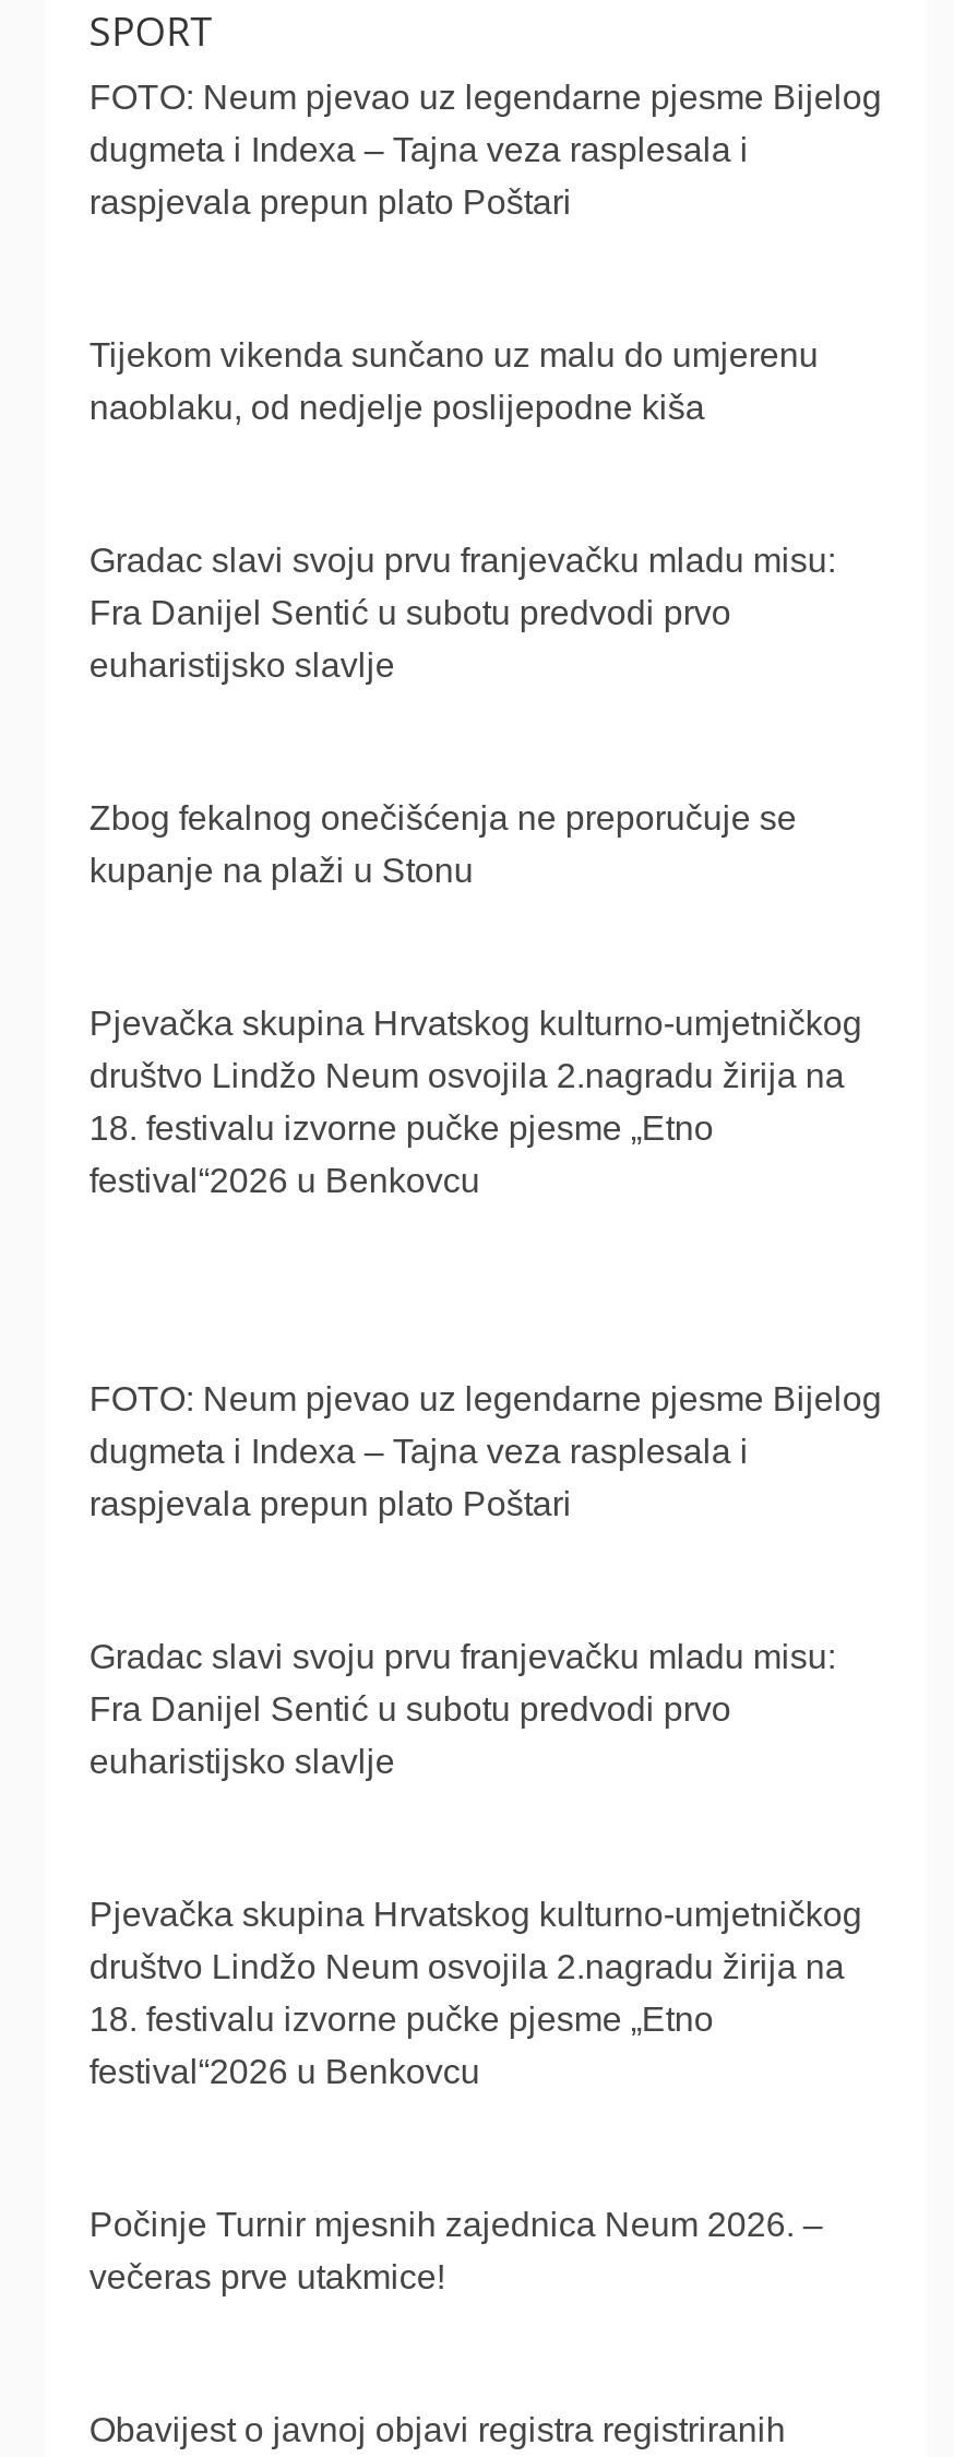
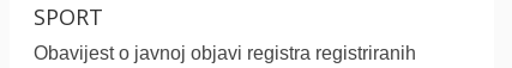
[89,79,882,221] FOTO: Neum pjevao uz legendarne pjesme Bijelog | dugmeta i Indexa – Tajna veza rasplesala i | raspjevala prepun plato Poštari -> none
[89,336,818,426] Tijekom vikenda sunčano uz malu do umjerenu | naoblaku, od nedjelje poslijepodne kiša -> none
[89,542,836,684] Gradac slavi svoju prvu franjevačku mladu misu: | Fra Danijel Sentić u subotu predvodi prvo | euharistijsko slavlje -> none
[89,799,797,889] Zbog fekalnog onečišćenja ne preporučuje se | kupanje na plaži u Stonu -> none
[89,1005,862,1199] Pjevačka skupina Hrvatskog kulturno-umjetničkog | društvo Lindžo Neum osvojila 2.nagradu žirija na | 18. festivalu izvorne pučke pjesme „Etno | festival“2026 u Benkovcu -> none
[89,1380,882,1522] FOTO: Neum pjevao uz legendarne pjesme Bijelog | dugmeta i Indexa – Tajna veza rasplesala i | raspjevala prepun plato Poštari -> none
[89,1638,836,1780] Gradac slavi svoju prvu franjevačku mladu misu: | Fra Danijel Sentić u subotu predvodi prvo | euharistijsko slavlje -> none
[89,1896,862,2090] Pjevačka skupina Hrvatskog kulturno-umjetničkog | društvo Lindžo Neum osvojila 2.nagradu žirija na | 18. festivalu izvorne pučke pjesme „Etno | festival“2026 u Benkovcu -> none
[89,2206,823,2295] Počinje Turnir mjesnih zajednica Neum 2026. – | večeras prve utakmice! -> none

